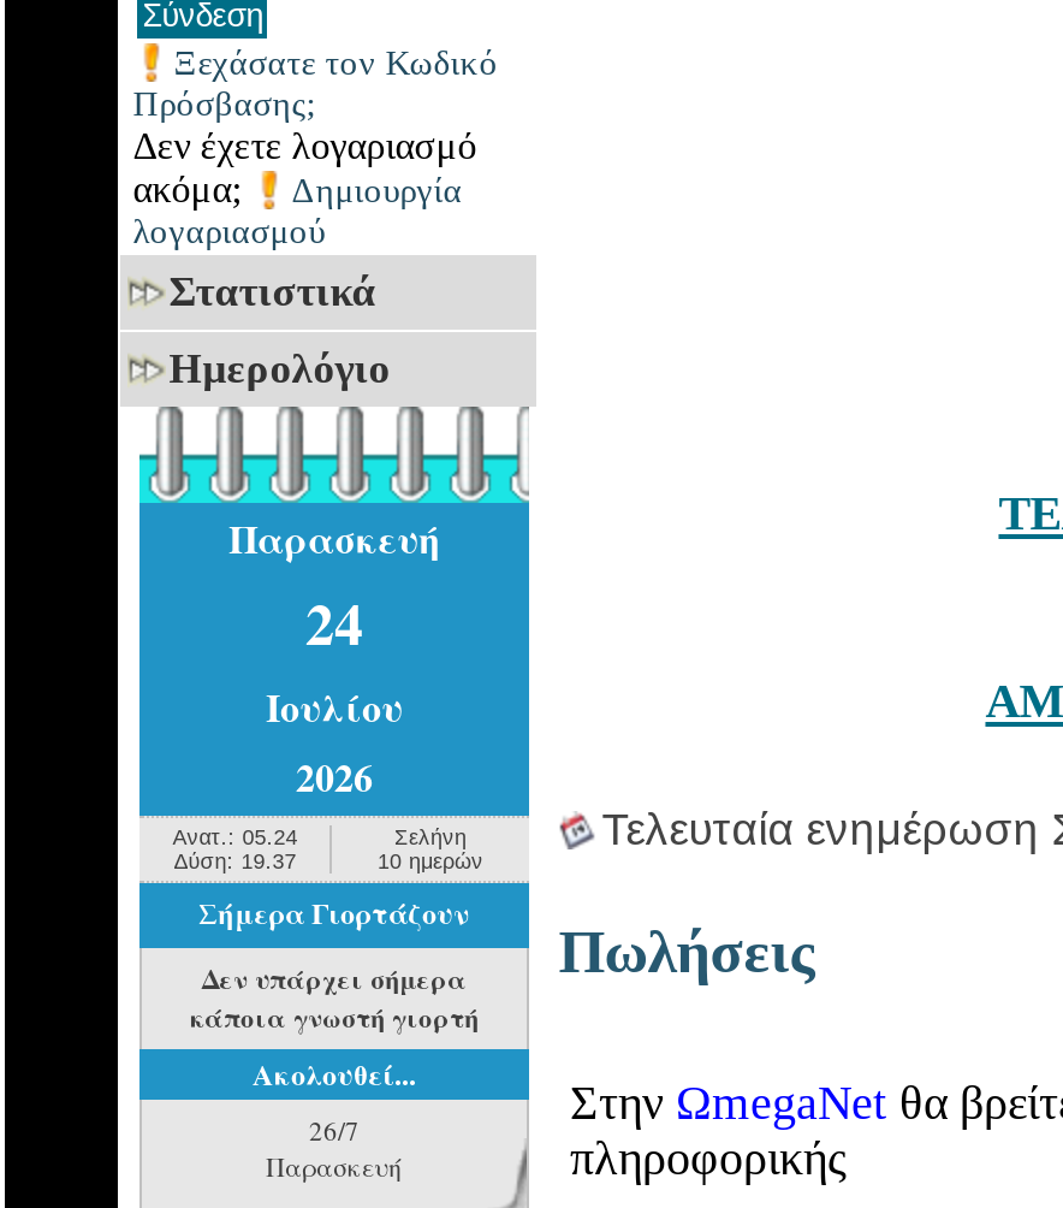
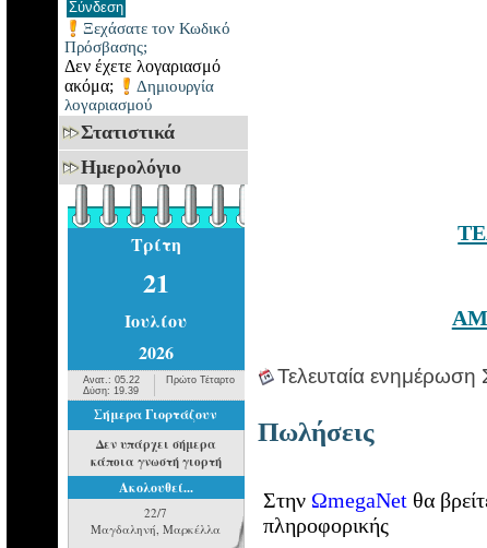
[228,510,440,664] Παρασκευή | 24 -> [131,231,181,301] Τρίτη | 21
[173,825,298,874] Ανατ.: 05.24 | Δύση: 19.37 -> [83,374,140,396] Ανατ.: 05.22 | Δύση: 19.39
[378,825,483,874] Σελήνη | 10 ημερών -> [165,374,234,385] Πρώτο Τέταρτο
[266,1112,403,1184] 26/7 | Παρασκευή -> [91,504,221,537] 22/7 | Μαγδαληνή, Μαρκέλλα

